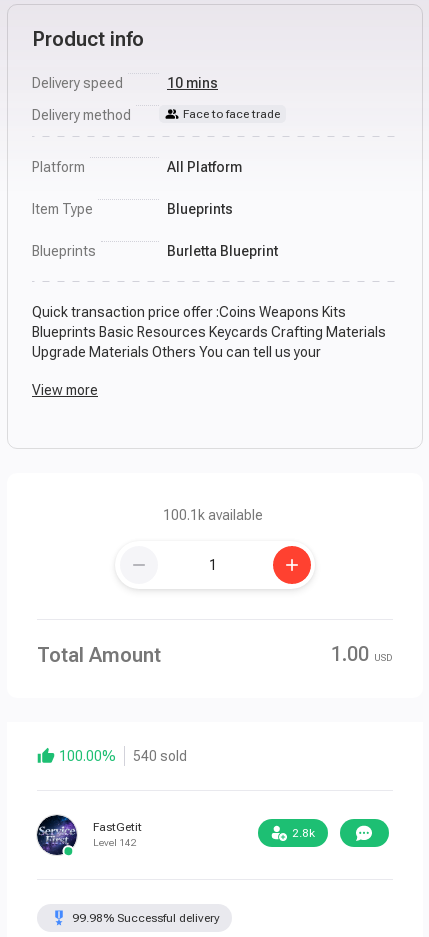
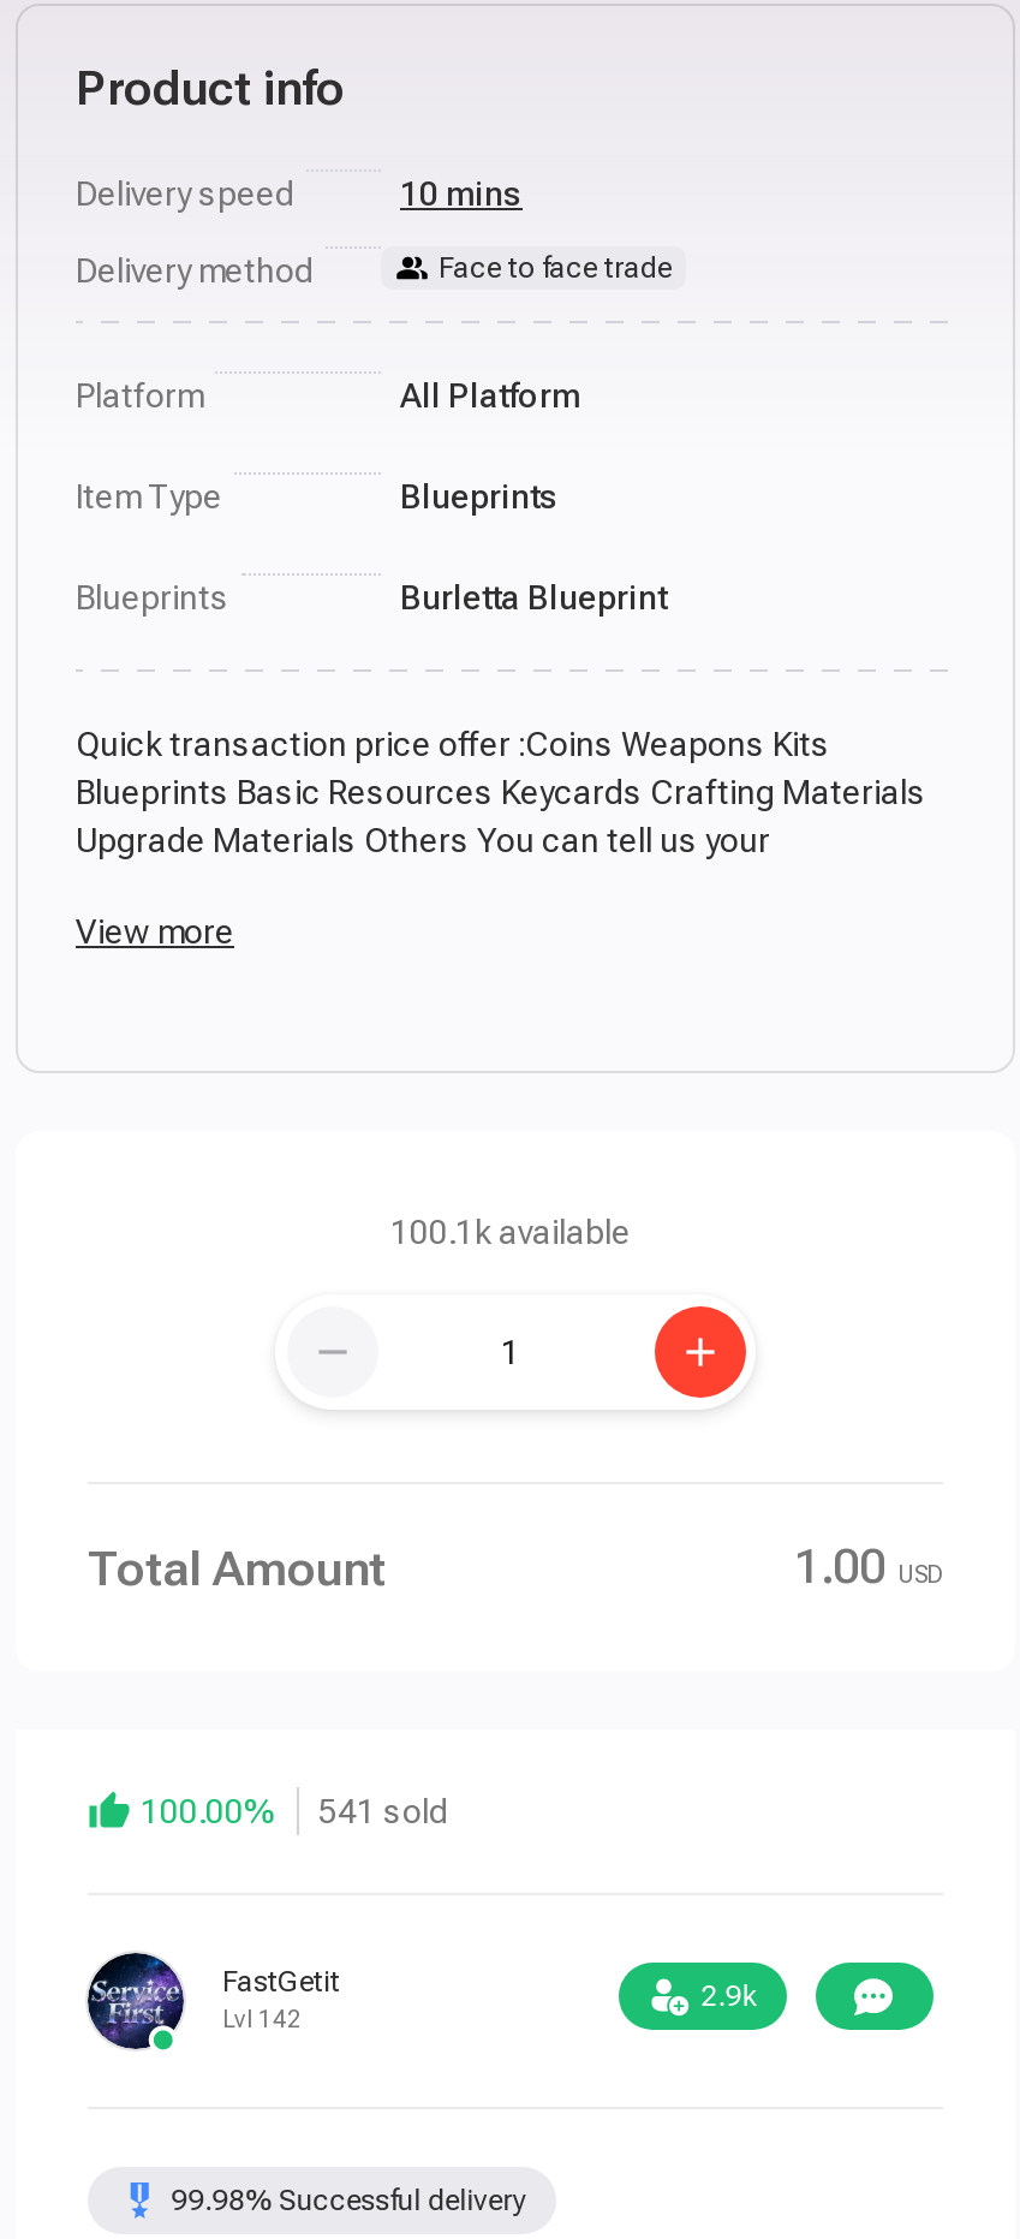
[133,748,187,764] 540 sold -> [318,1792,448,1830] 541 sold
[292,826,315,840] 2.8k -> [701,1979,756,2013] 2.9k
[93,837,137,848] Level 142 -> [222,2006,302,2032] Lvl 142

